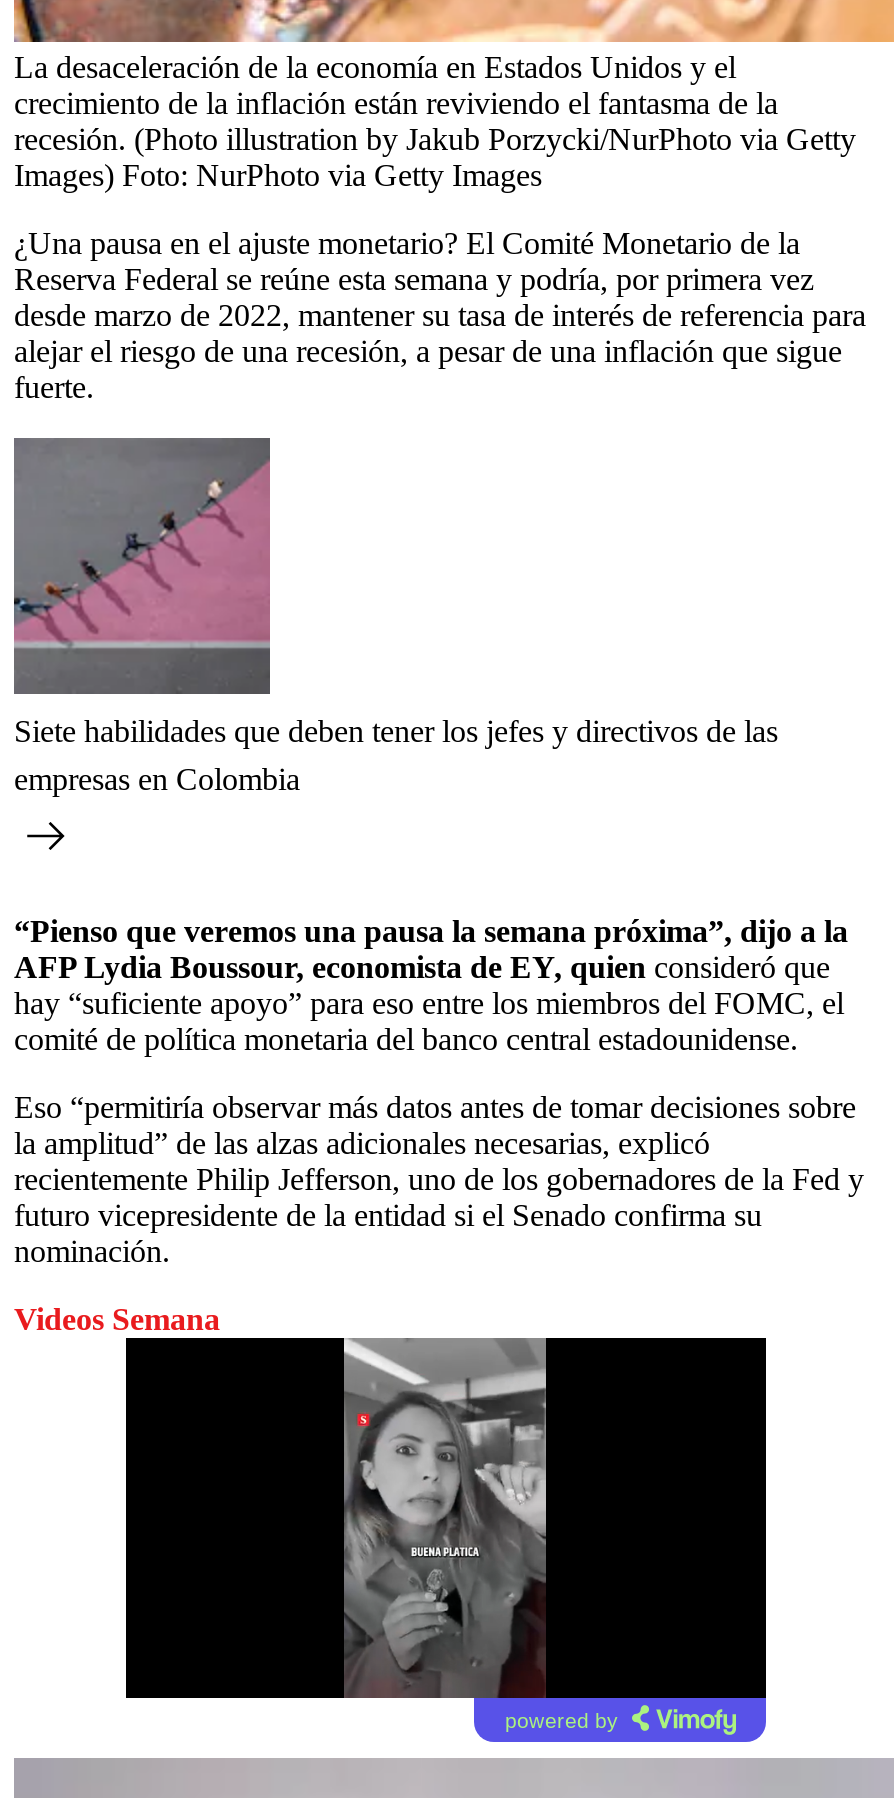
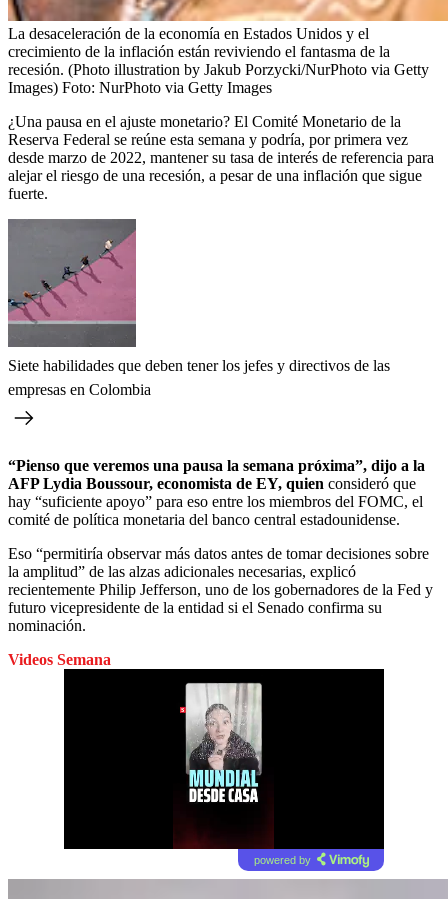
[342,1338,548,1698] [image] -> [173,669,274,849] [image]

